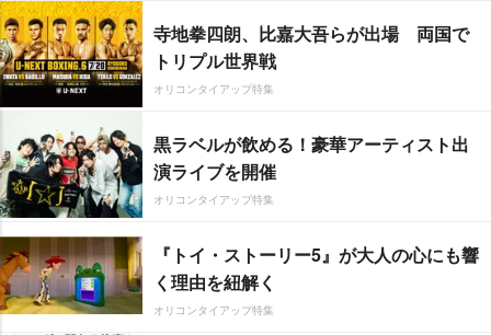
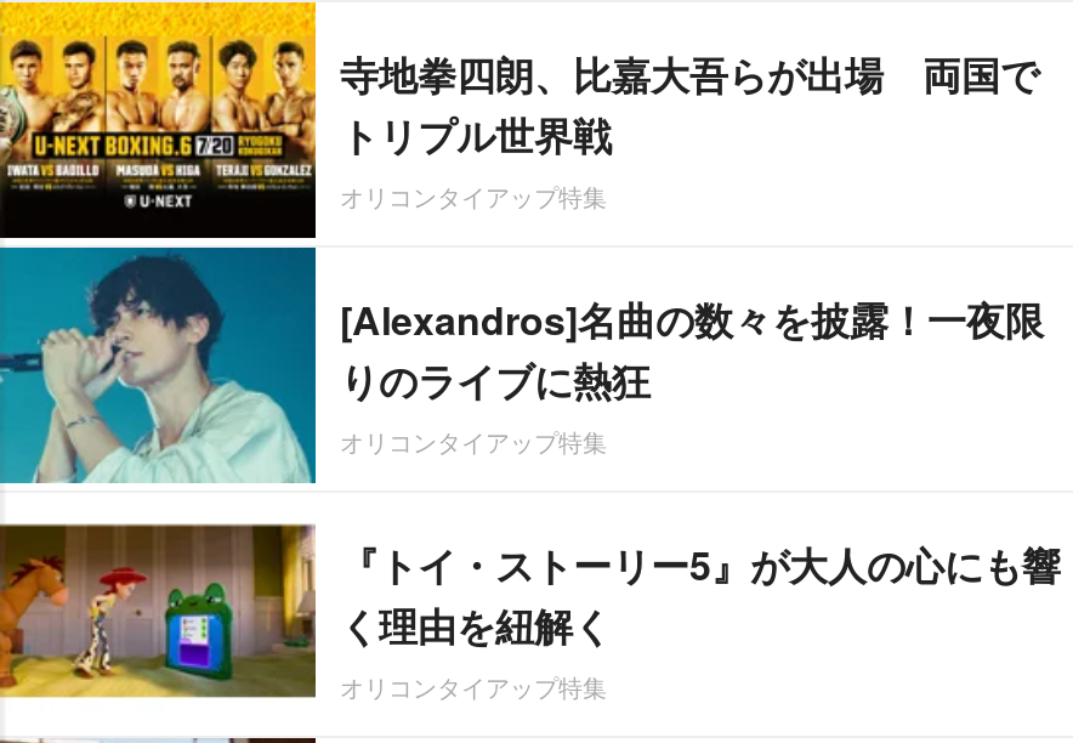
[3,112,469,219] [image] | 黒ラベルが飲める！豪華アーティスト出 | 演ライブを開催 -> [7,245,1044,486] [image] | [Alexandros]名曲の数々を披露！一夜限 | りのライブに熱狂

